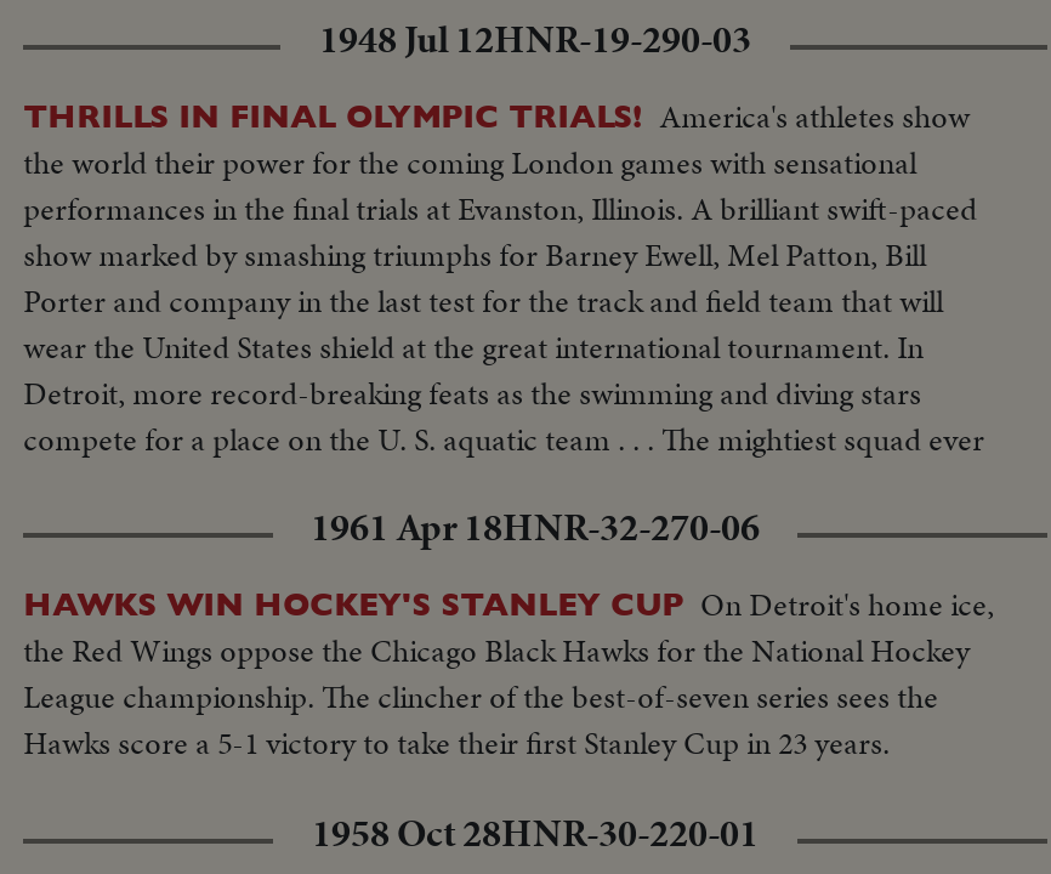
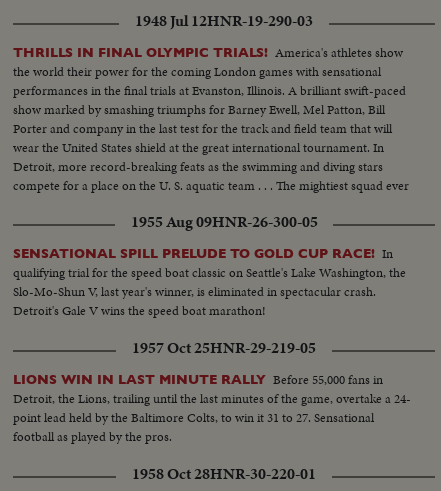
[23,500,994,765] 1961 Apr 18HNR-32-270-06 | HAWKS WIN HOCKEY'S STANLEY CUP On Detroit's home ice, | the Red Wings oppose the Chicago Black Hawks for the National Hockey | League championship. The clincher of the best-of-seven series sees the | Hawks score a 5-1 victory to take their first Stanley Cup in 23 years. -> [13,211,411,446] 1955 Aug 09HNR-26-300-05 | SENSATIONAL SPILL PRELUDE TO GOLD CUP RACE! In | qualifying trial for the speed boat classic on Seattle's Lake Washington, the | Slo-Mo-Shun V, last year's winner, is eliminated in spectacular crash. | Detroit's Gale V wins the speed boat marathon! | 1957 Oct 25HNR-29-219-05 | LIONS WIN IN LAST MINUTE RALLY Before 55,000 fans in | Detroit, the Lions, trailing until the last minutes of the game, overtake a 24- | point lead held by the Baltimore Colts, to win it 31 to 27. Sensational | football as played by the pros.

